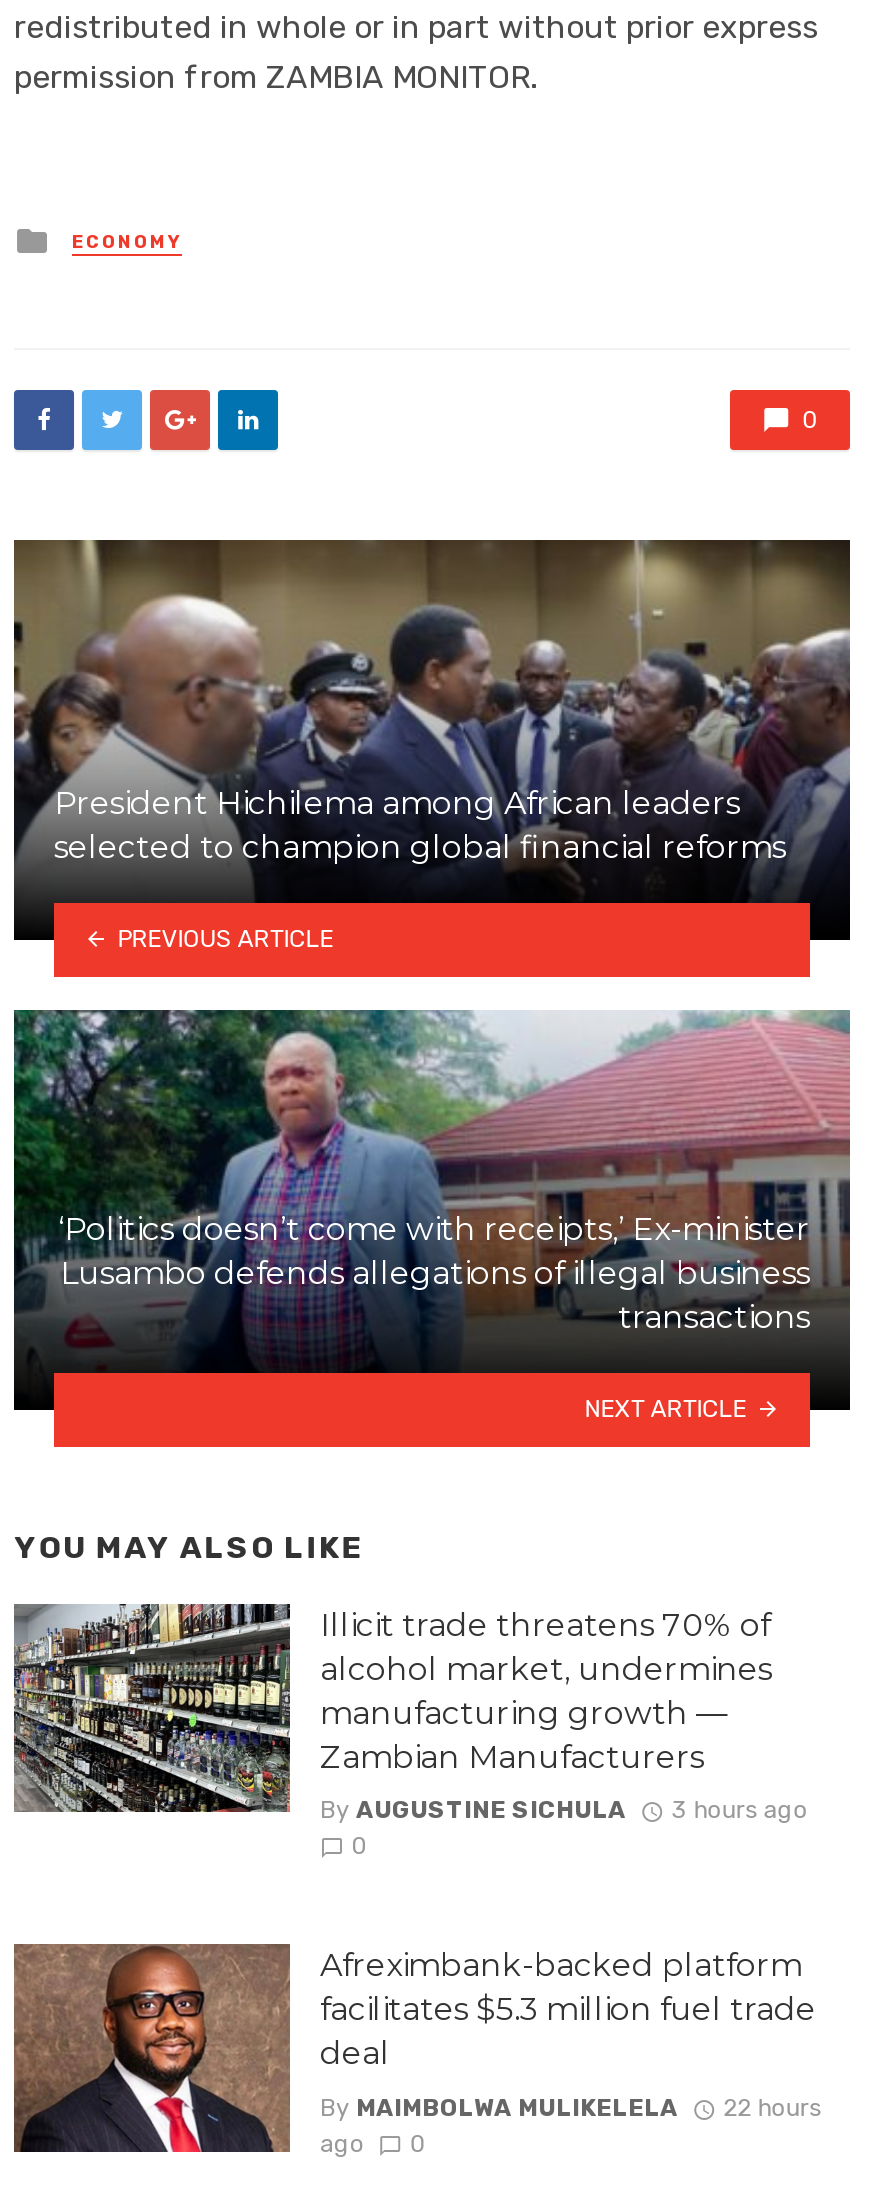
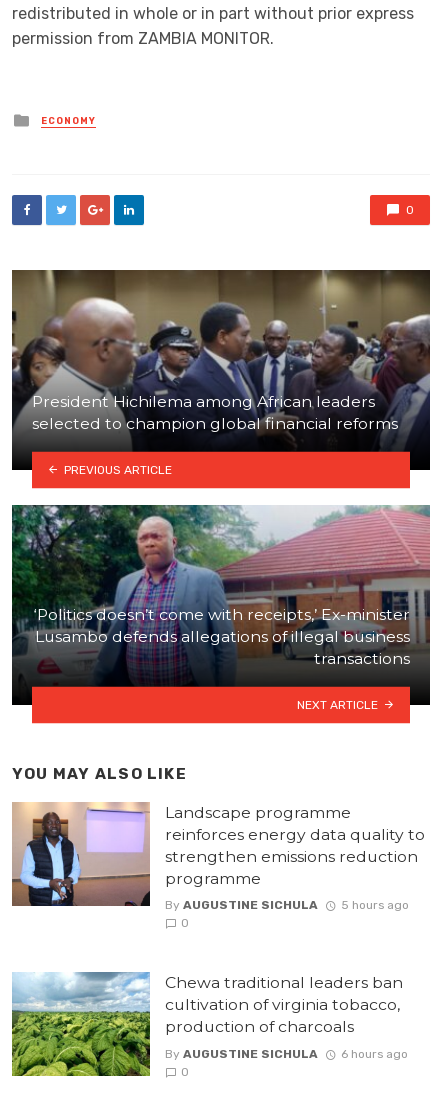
[14,1602,772,1814] [image] | Illicit trade threatens 70% of | alcohol market, undermines | manufacturing growth — | Zambian Manufacturers -> [12,802,425,907] [image] | Landscape programme | reinforces energy data quality to | strengthen emissions reduction | programme
[320,1797,807,1825] By AUGUSTINE SICHULA 3 hours ago -> [165,898,409,912] By AUGUSTINE SICHULA 5 hours ago
[12,1942,816,2154] [image] | Afreximbank-backed platform | facilitates $5.3 million fuel trade | deal -> [11,971,403,1077] [image] | Chewa traditional leaders ban | cultivation of virginia tobacco, | production of charcoals
[320,2094,821,2158] By MAIMBOLWA MULIKELELA | 22 hours | ago -> [165,1047,408,1061] By AUGUSTINE SICHULA | 6 hours ago

